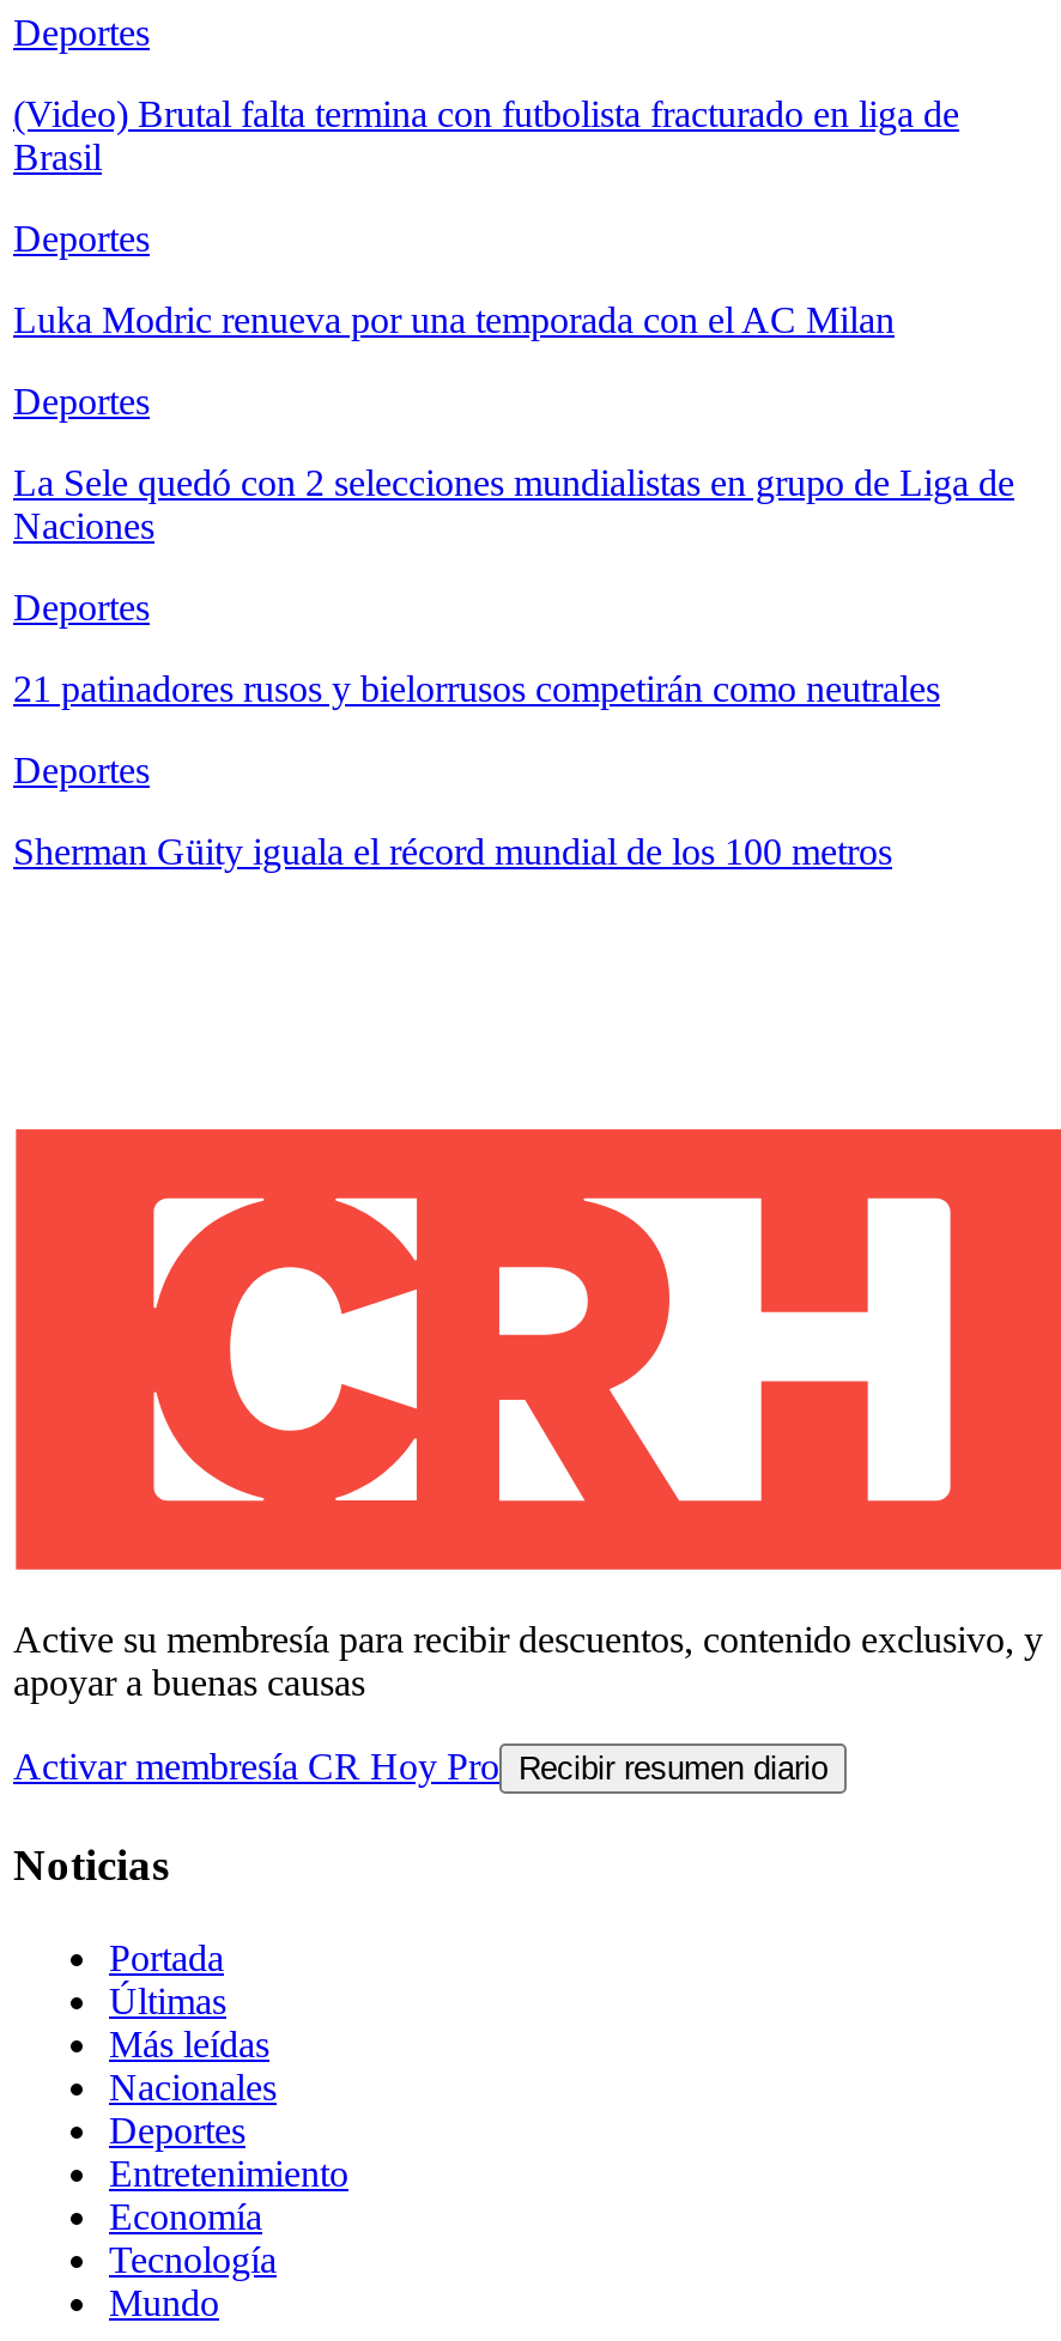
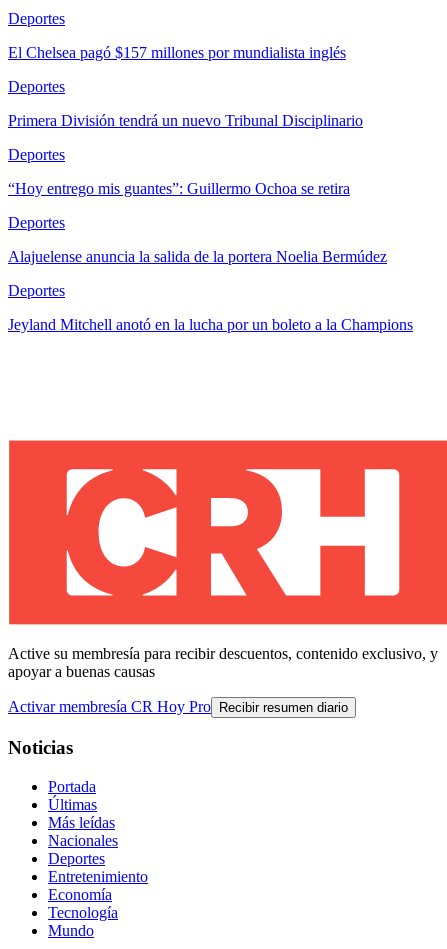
[13,94,959,178] (Video) Brutal falta termina con futbolista fracturado en liga de | Brasil -> [8,44,346,61] El Chelsea pagó $157 millones por mundialista inglés
[13,300,895,341] Luka Modric renueva por una temporada con el AC Milan -> [8,112,363,129] Primera División tendrá un nuevo Tribunal Disciplinario
[13,463,1014,547] La Sele quedó con 2 selecciones mundialistas en grupo de Liga de | Naciones -> [8,180,350,197] “Hoy entrego mis guantes”: Guillermo Ochoa se retira
[13,669,940,709] 21 patinadores rusos y bielorrusos competirán como neutrales -> [8,248,387,265] Alajuelense anuncia la salida de la portera Noelia Bermúdez
[13,832,892,872] Sherman Güity iguala el récord mundial de los 100 metros -> [8,316,413,333] Jeyland Mitchell anotó en la lucha por un boleto a la Champions

